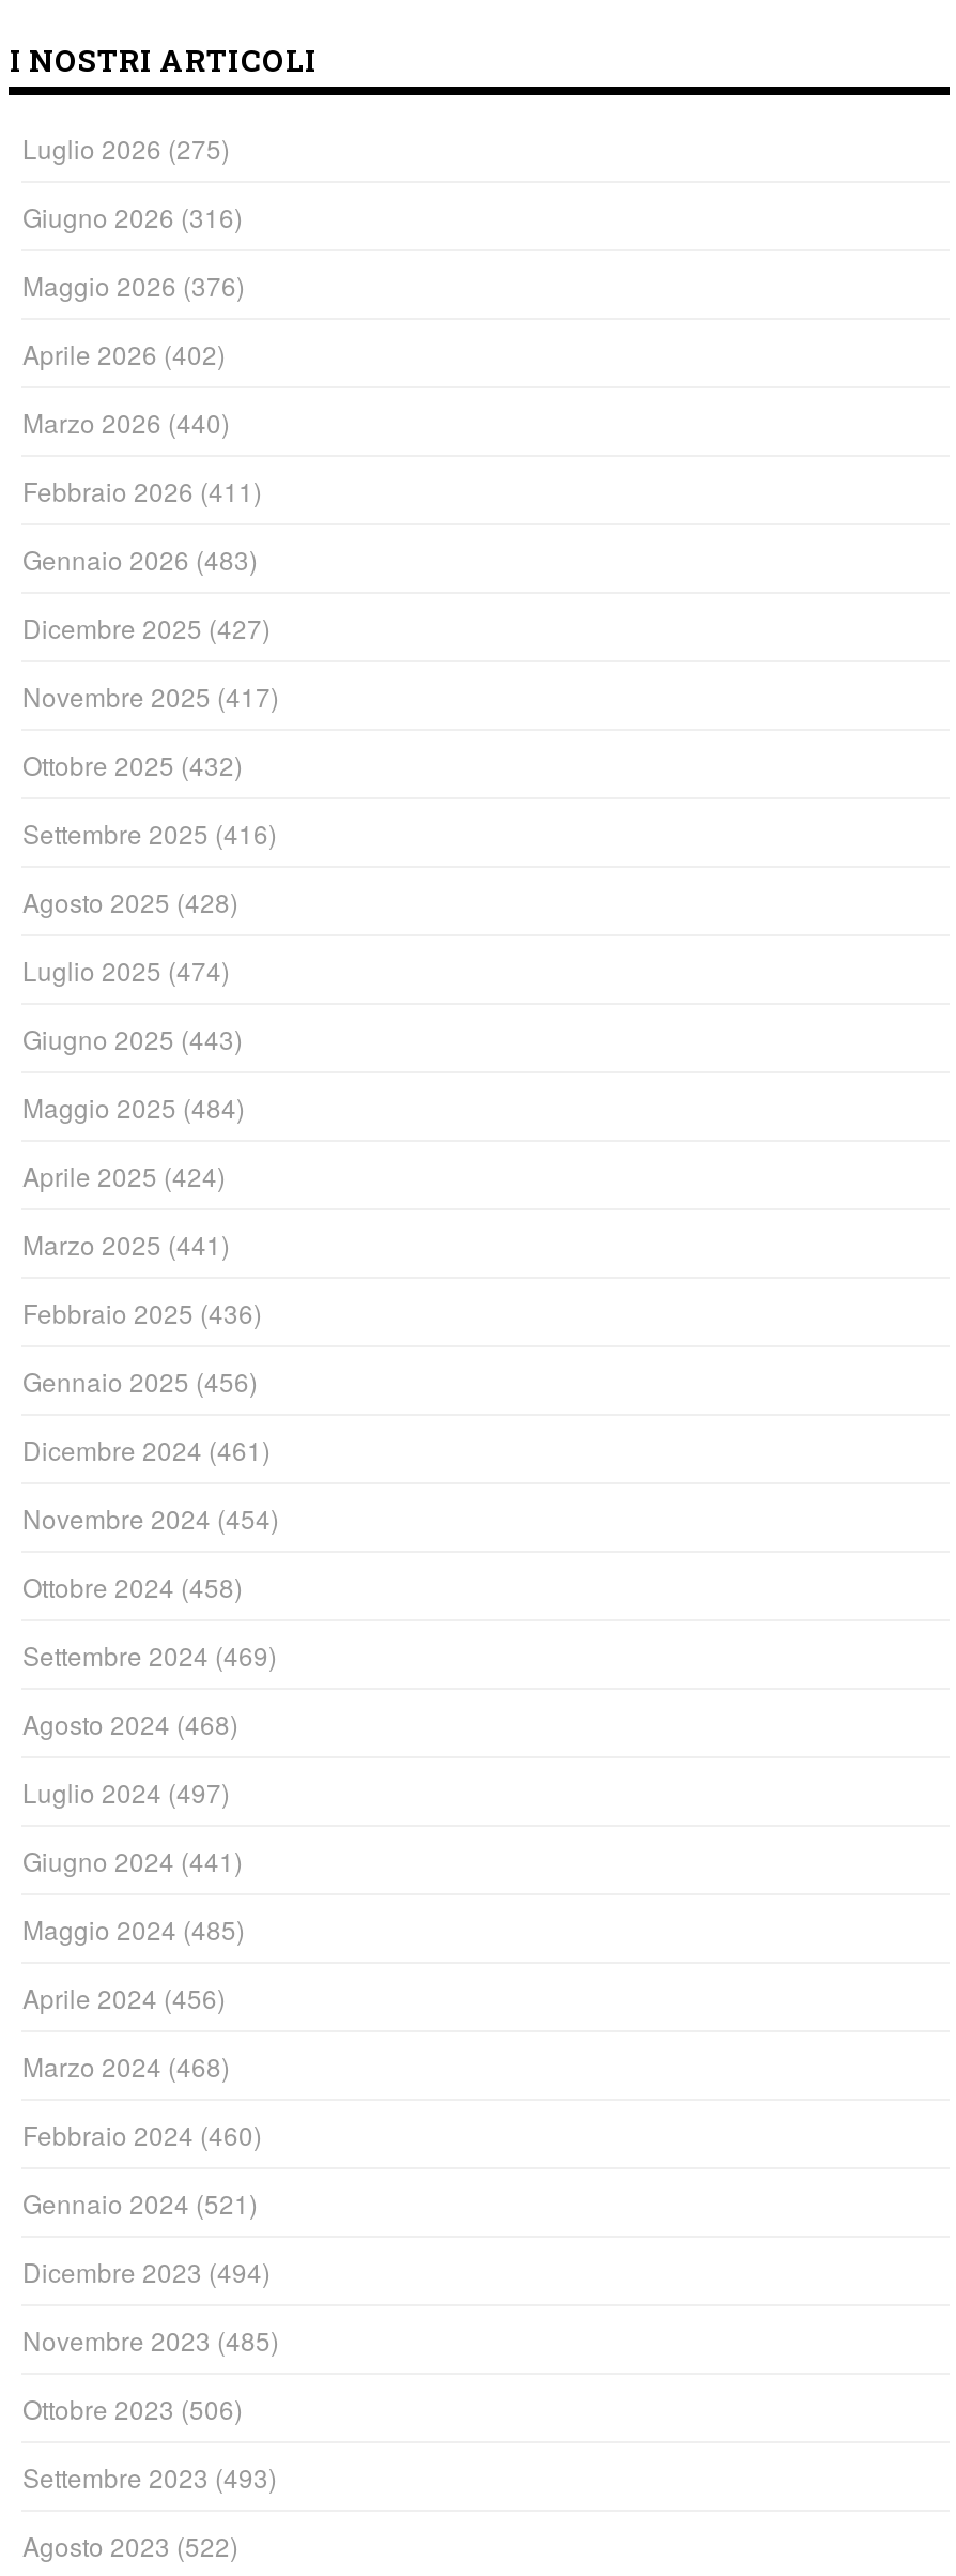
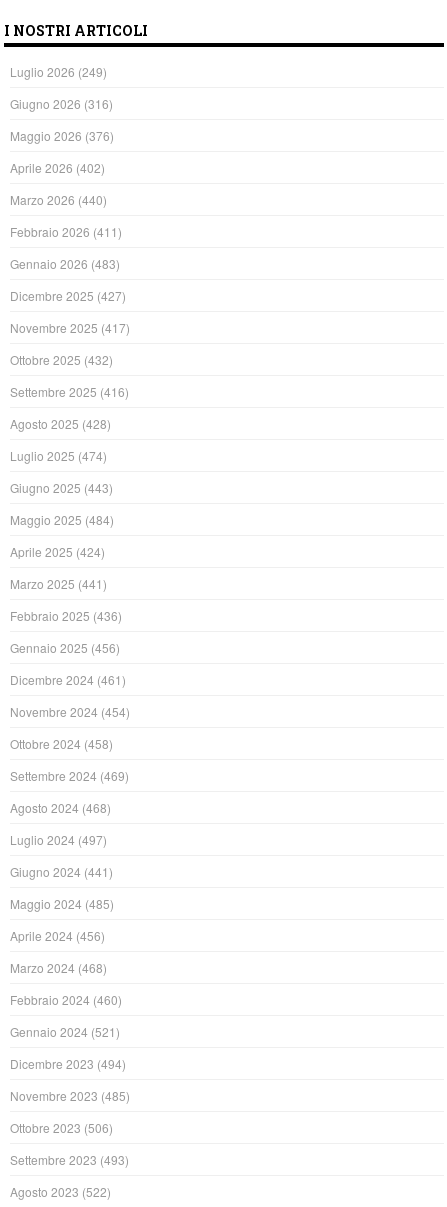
[22,128,230,165] Luglio 2026 (275) -> [10,62,107,79] Luglio 2026 (249)

